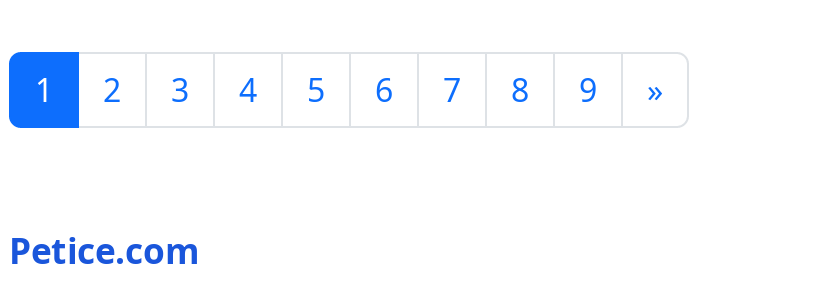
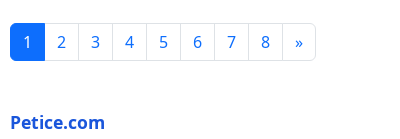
[579,68,597,112] 9 -> none

